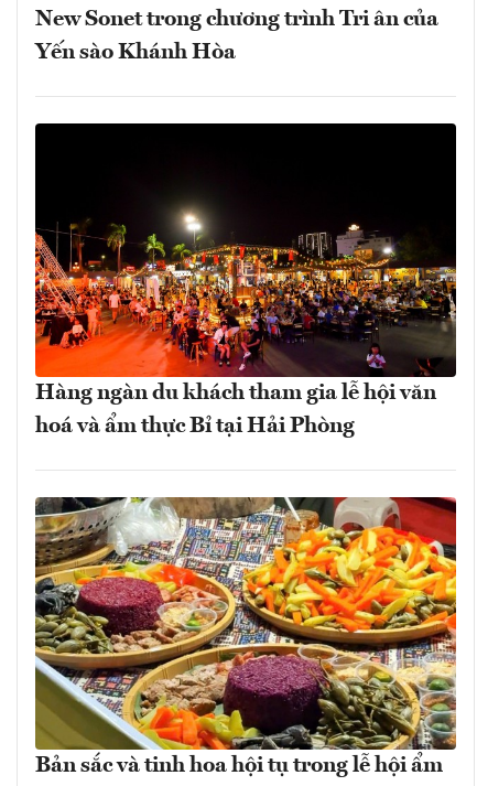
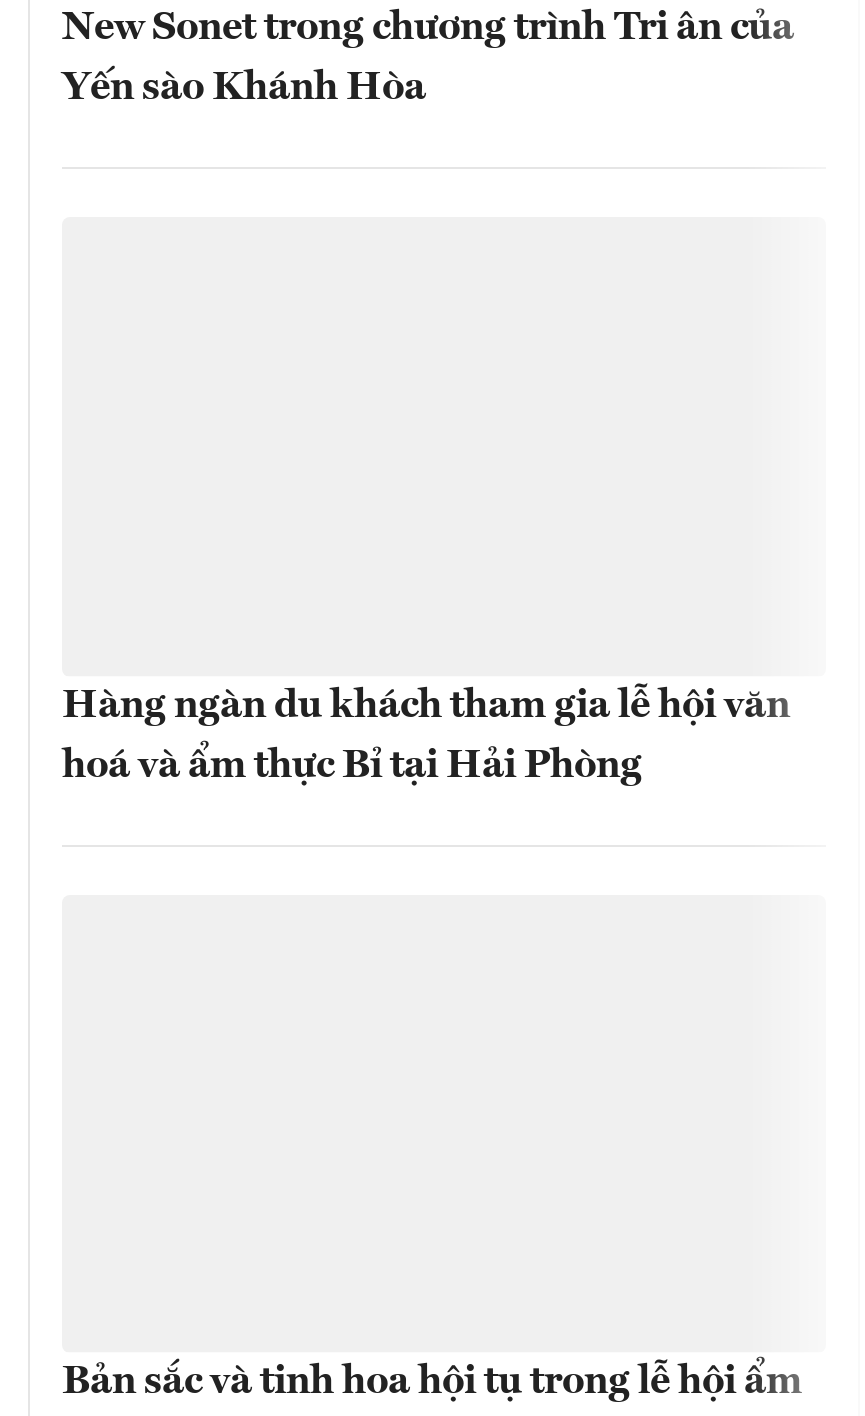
[34,122,457,378] [image] -> none
[34,496,457,751] [image] -> none

